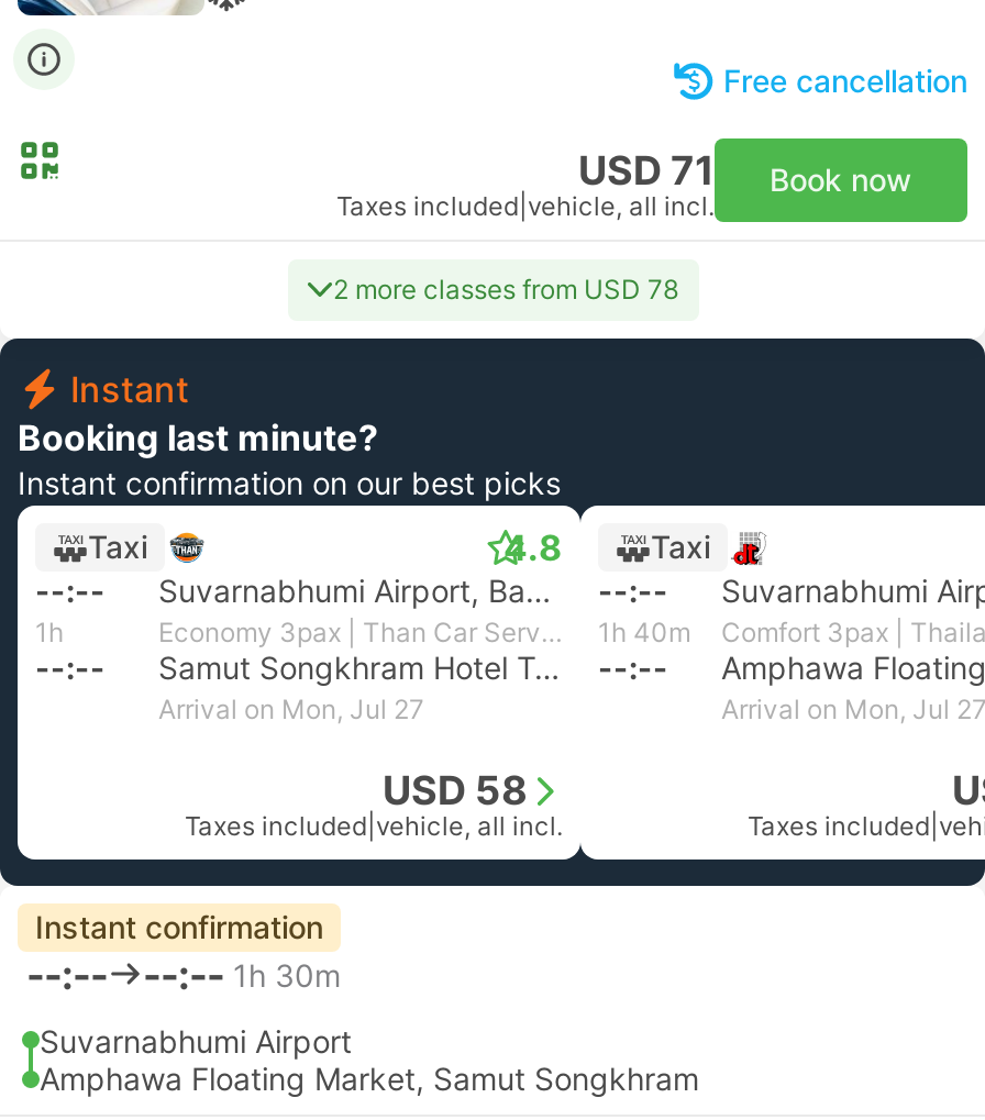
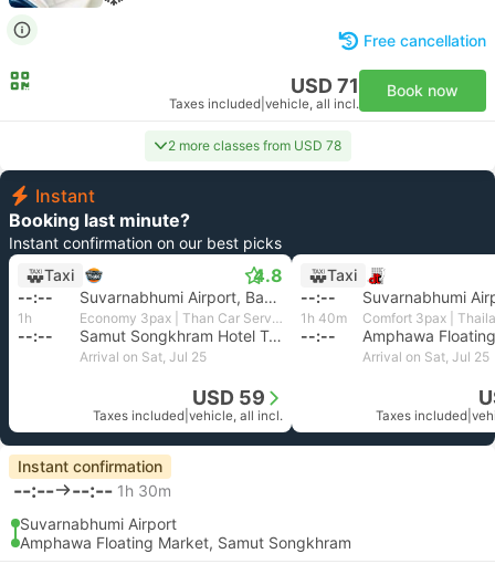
[158,692,424,725] Arrival on Mon, Jul 27 -> [80,348,207,365] Arrival on Sat, Jul 25
[721,692,985,725] Arrival on Mon, Jul 27 -> [362,348,489,365] Arrival on Sat, Jul 25
[383,767,528,813] USD 58 -> [192,386,265,409] USD 59

